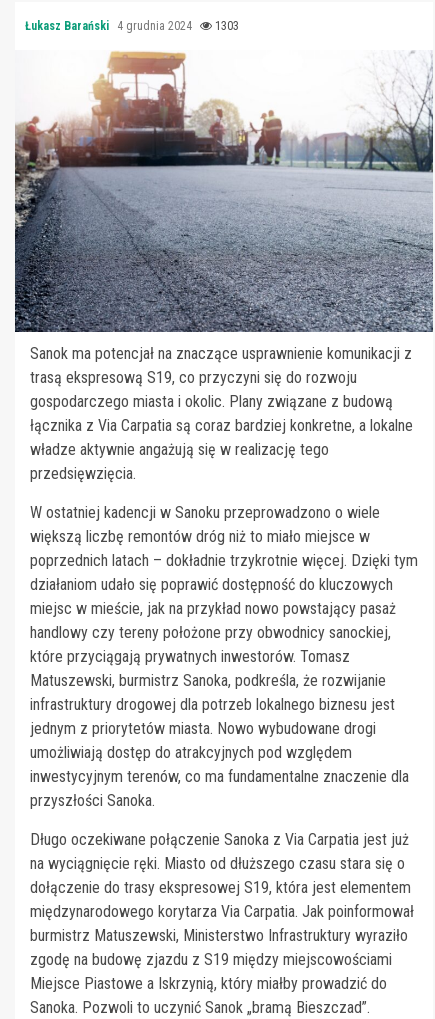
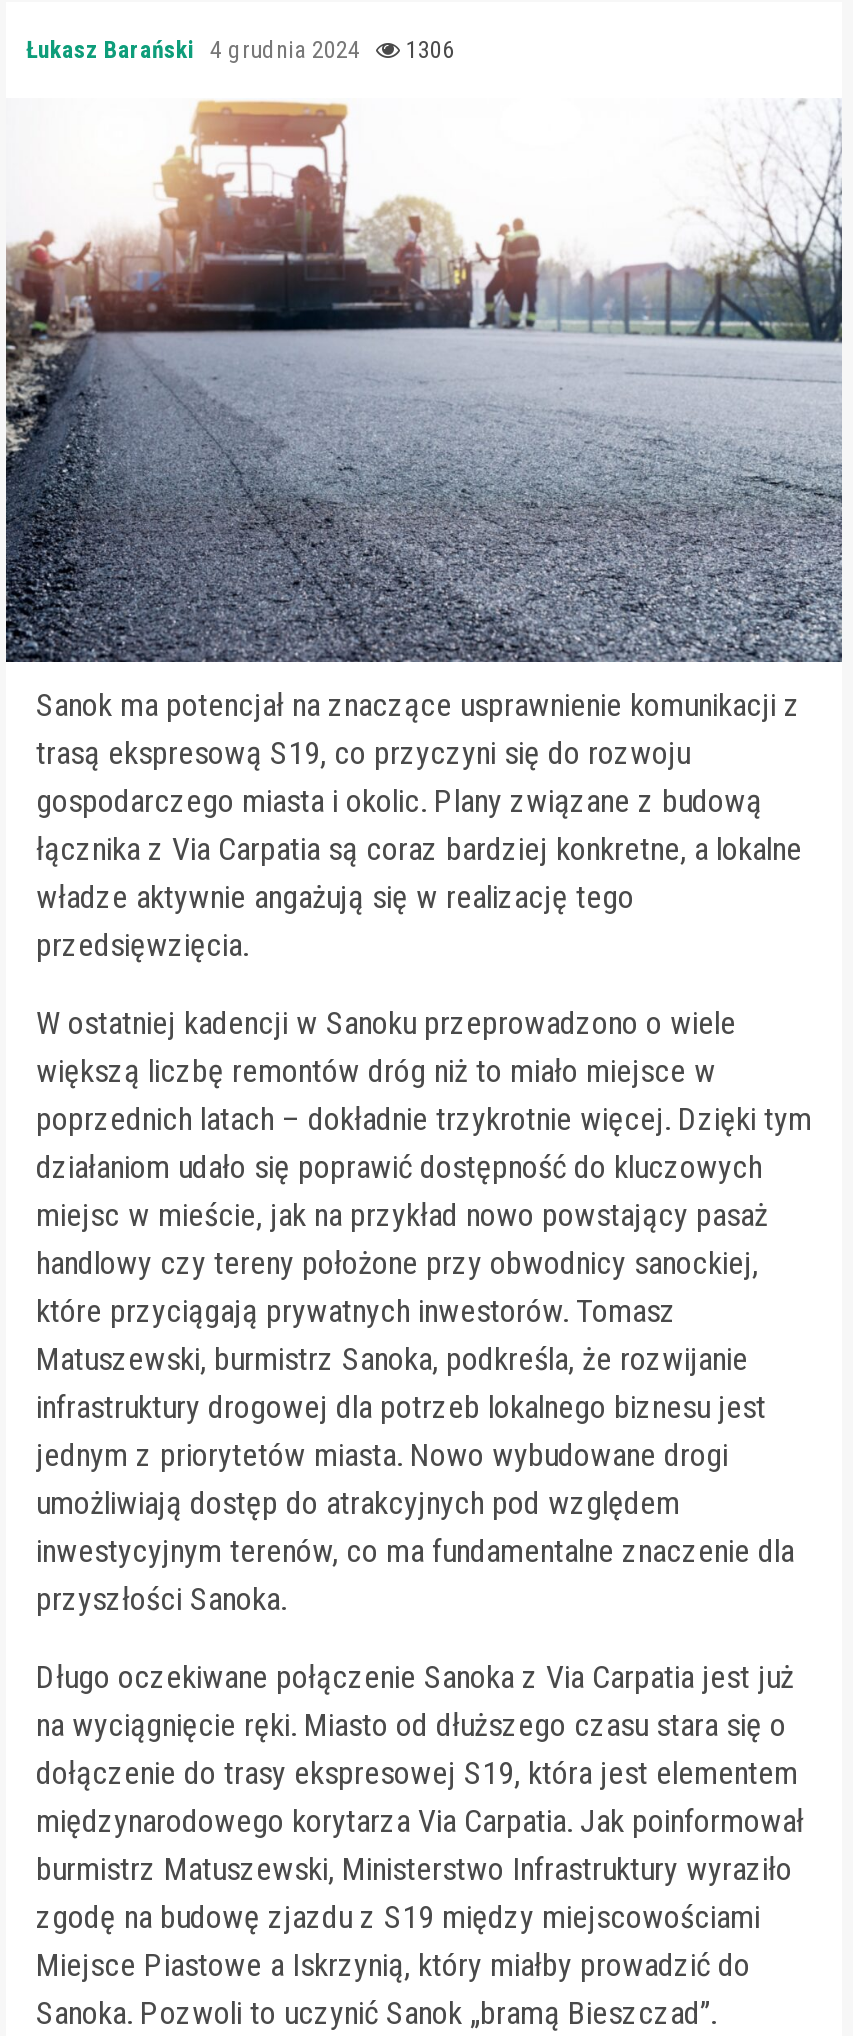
[25,19,239,33] Łukasz Barański 4 grudnia 2024 1303 -> [26,36,454,64] Łukasz Barański 4 grudnia 2024 1306

